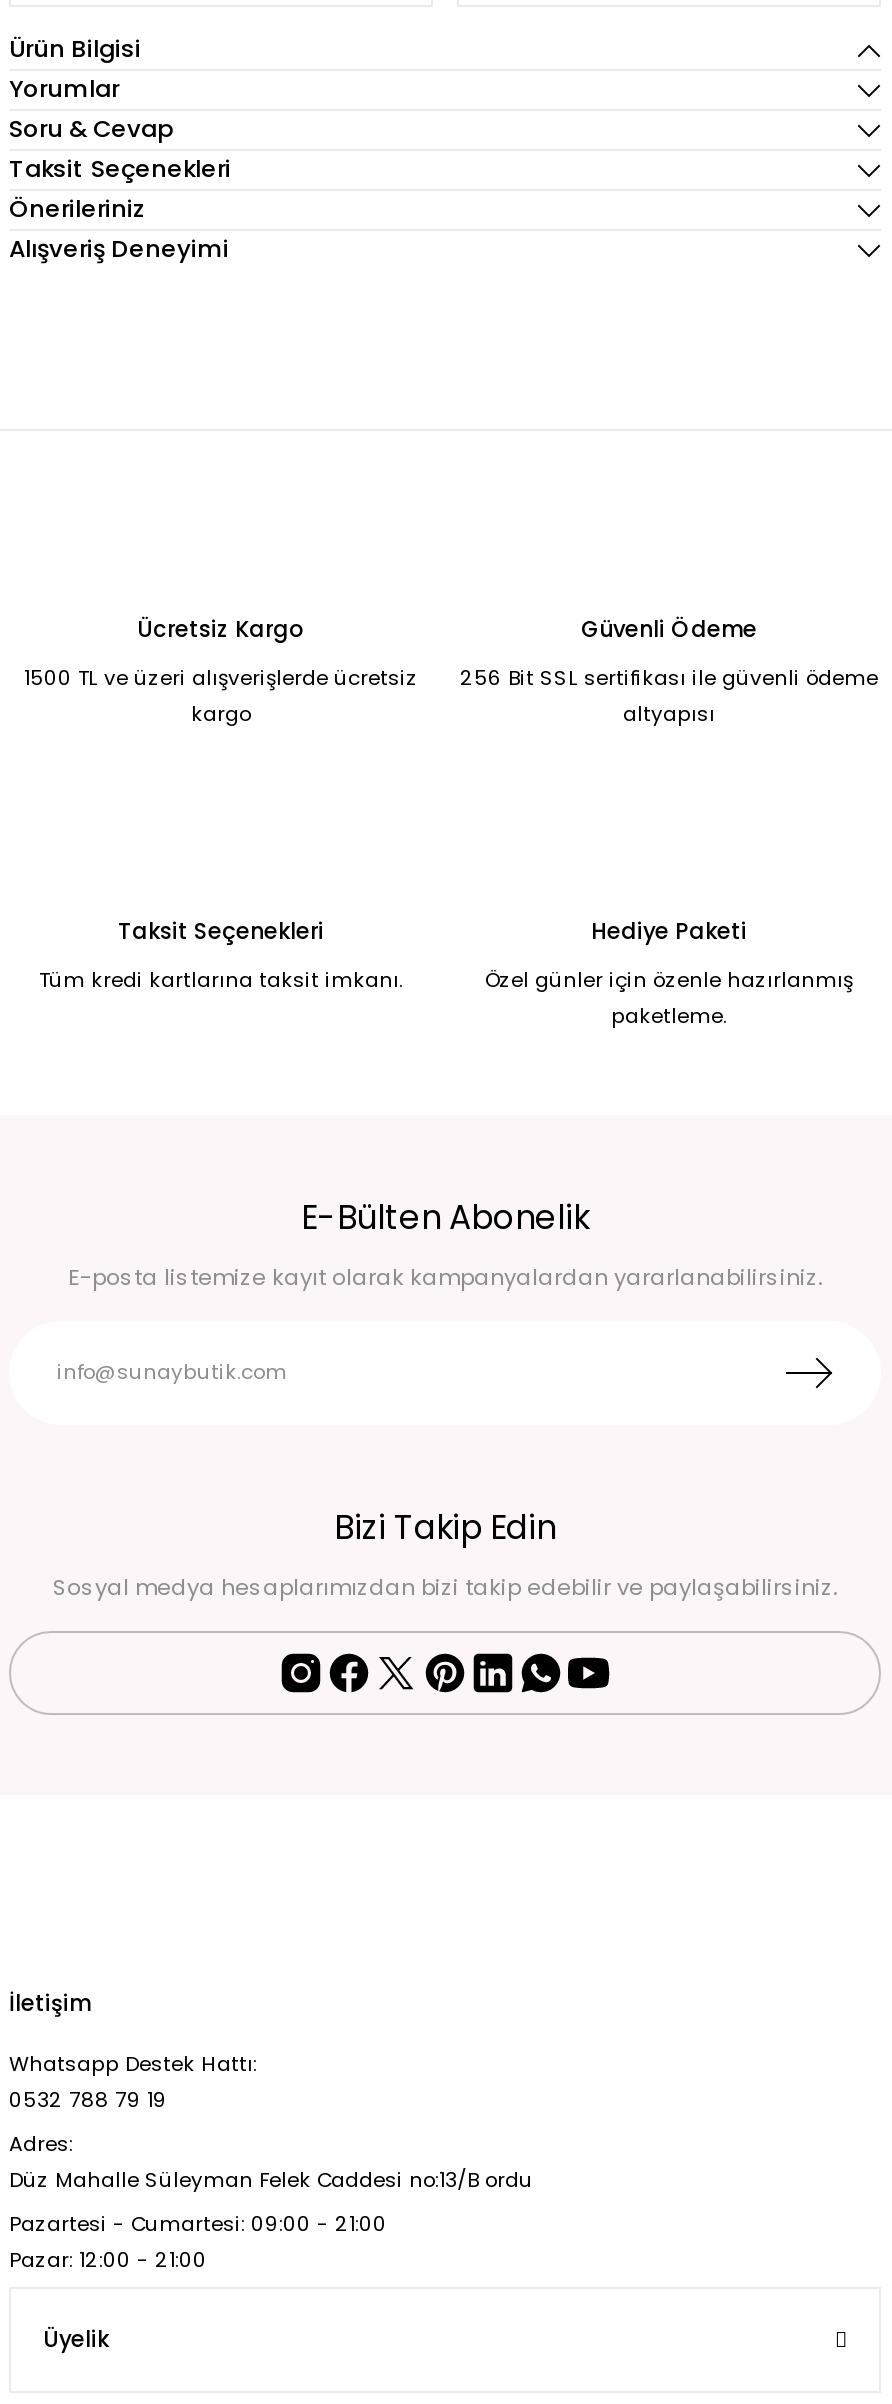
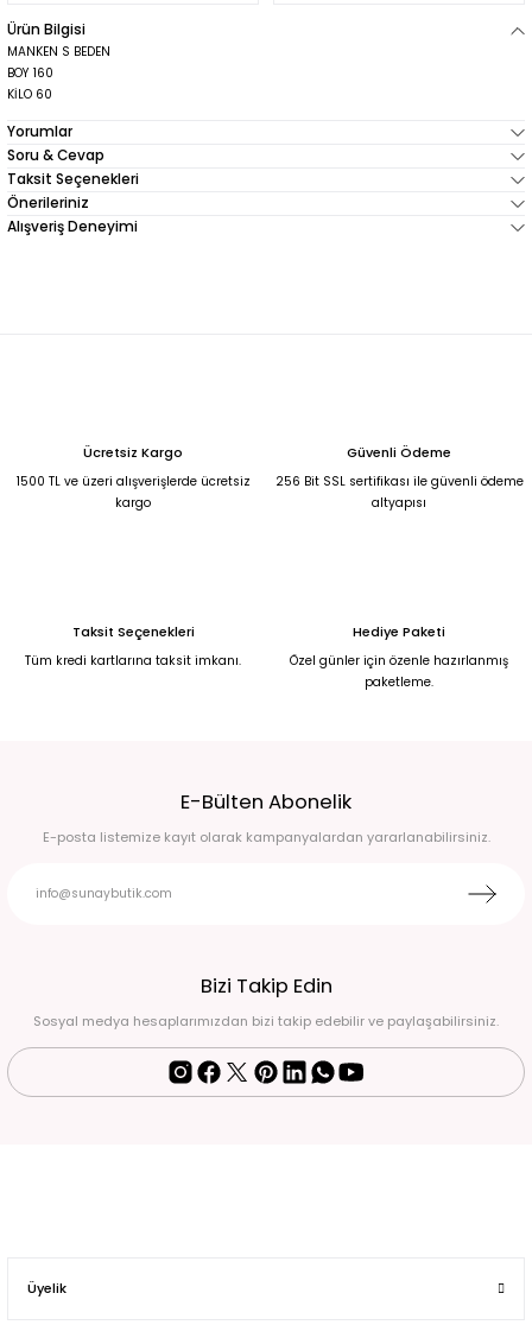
none -> [7,43,110,103] MANKEN S BEDEN | BOY 160 | KİLO 60
moved [9,73,878,1603] -> [7,122,523,1031]: Yorumlar | Soru & Cevap | Taksit Seçenekleri | ... | Bizi Takip Edin | Sosyal medya hesaplarımızdan bizi takip edebilir ve paylaşabilirsiniz.
[9,1987,533,2275] İletişim | Whatsapp Destek Hattı: | 0532 788 79 19 | Adres: | Düz Mahalle Süleyman Felek Caddesi no:13/B ordu | Pazartesi - Cumartesi: 09:00 - 21:00 | Pazar: 12:00 - 21:00 -> none

